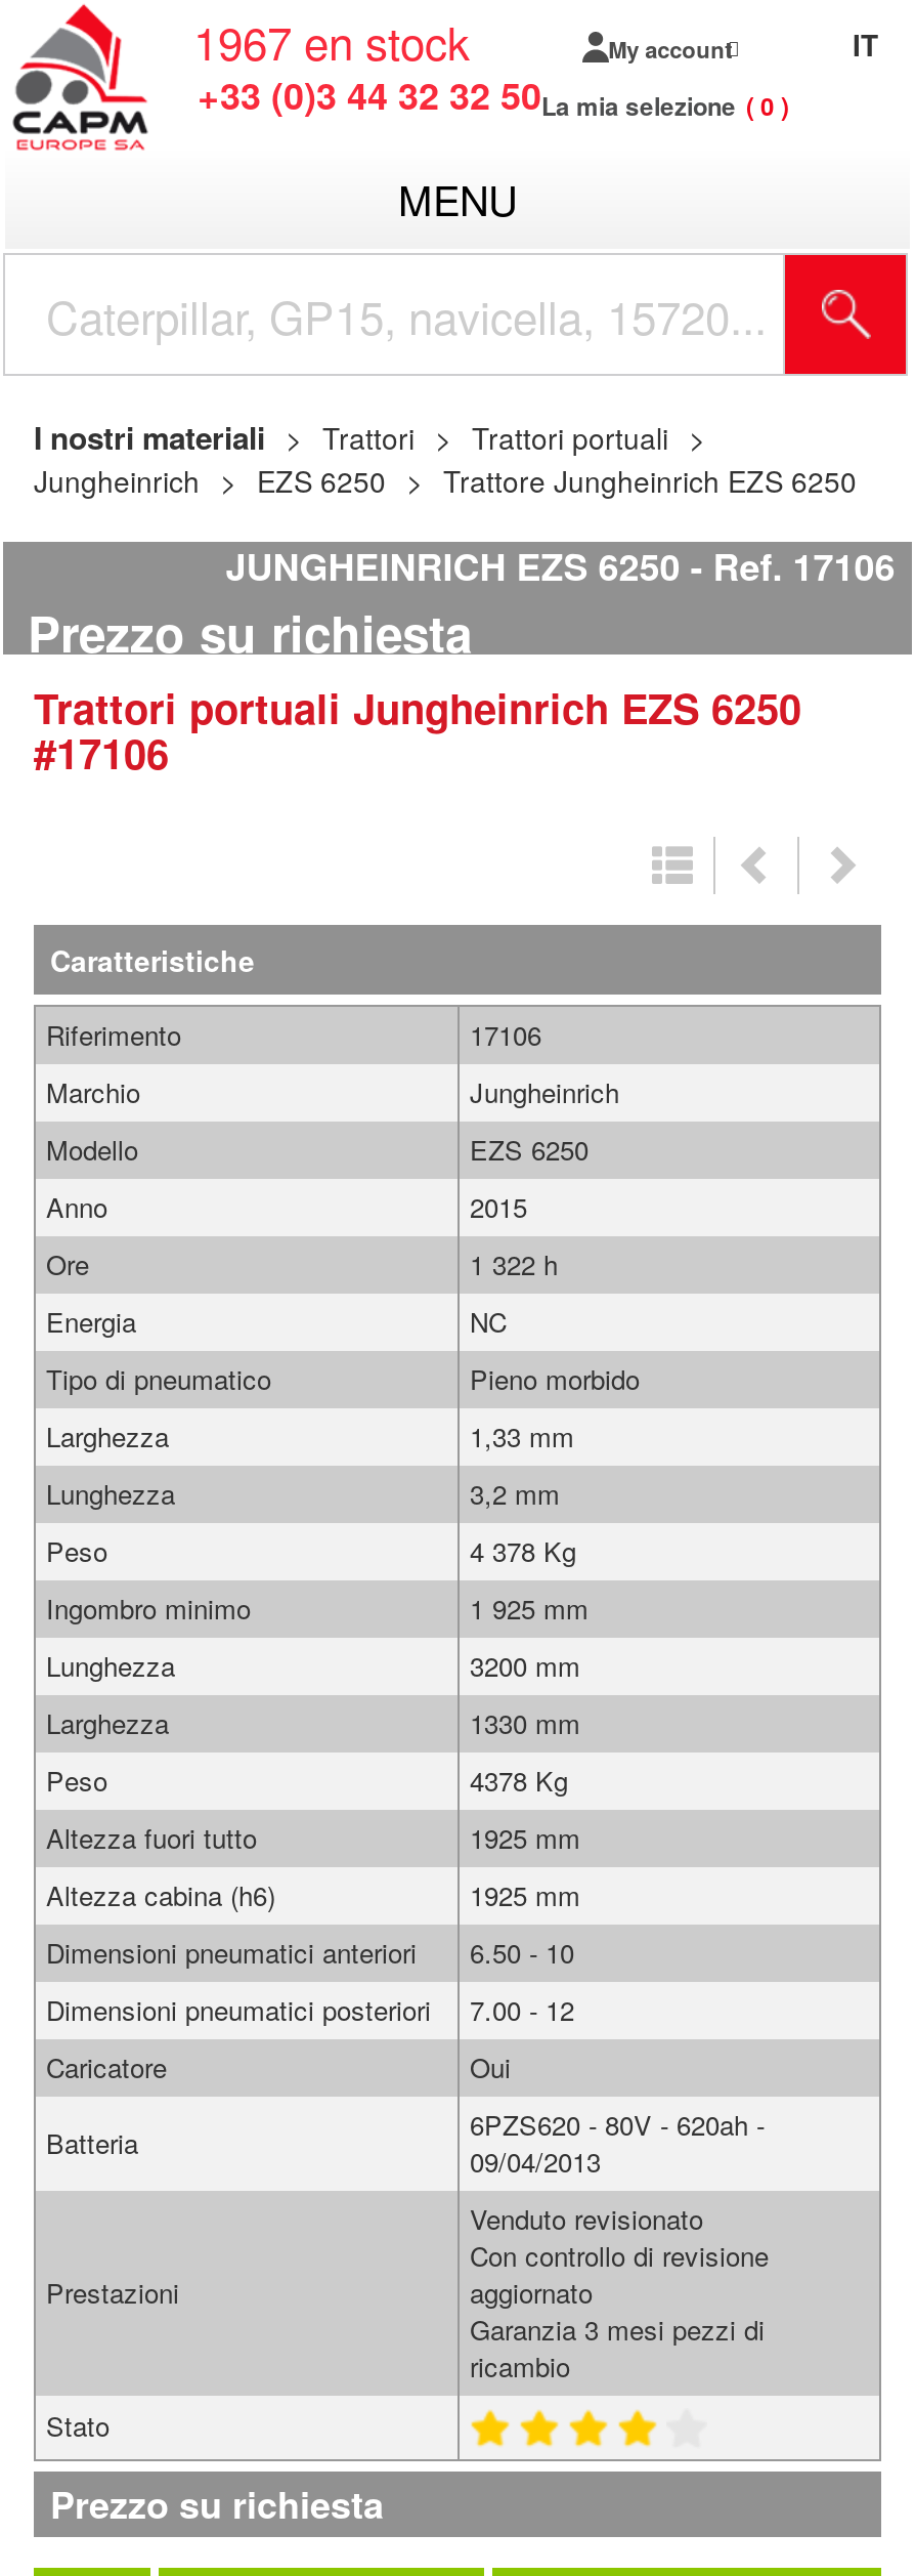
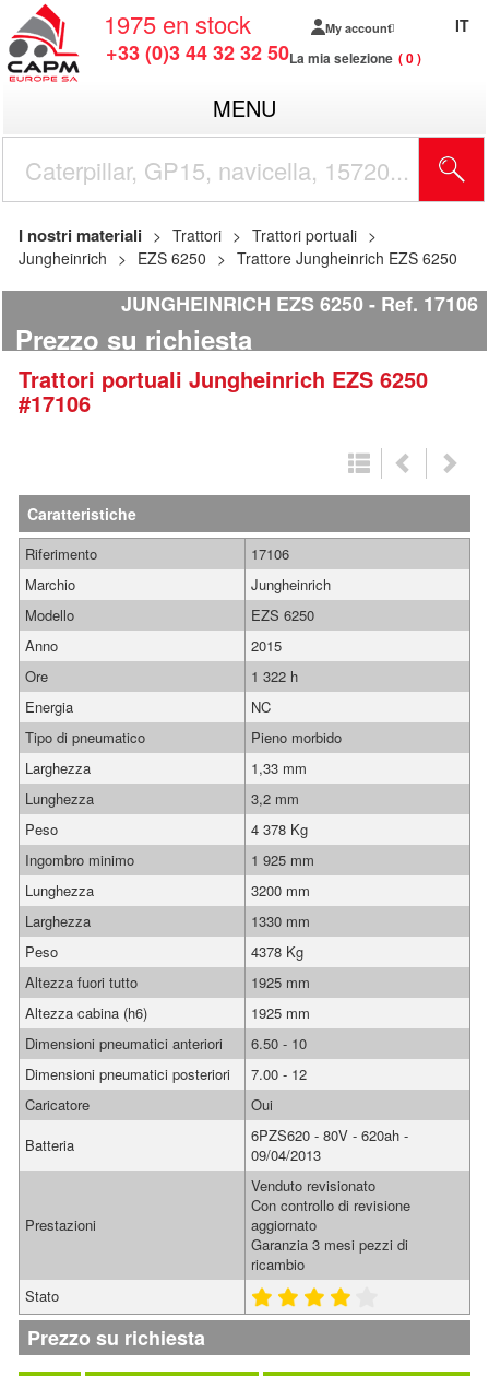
[193,9,470,73] 1967 en stock -> [104,7,251,40] 1975 en stock

